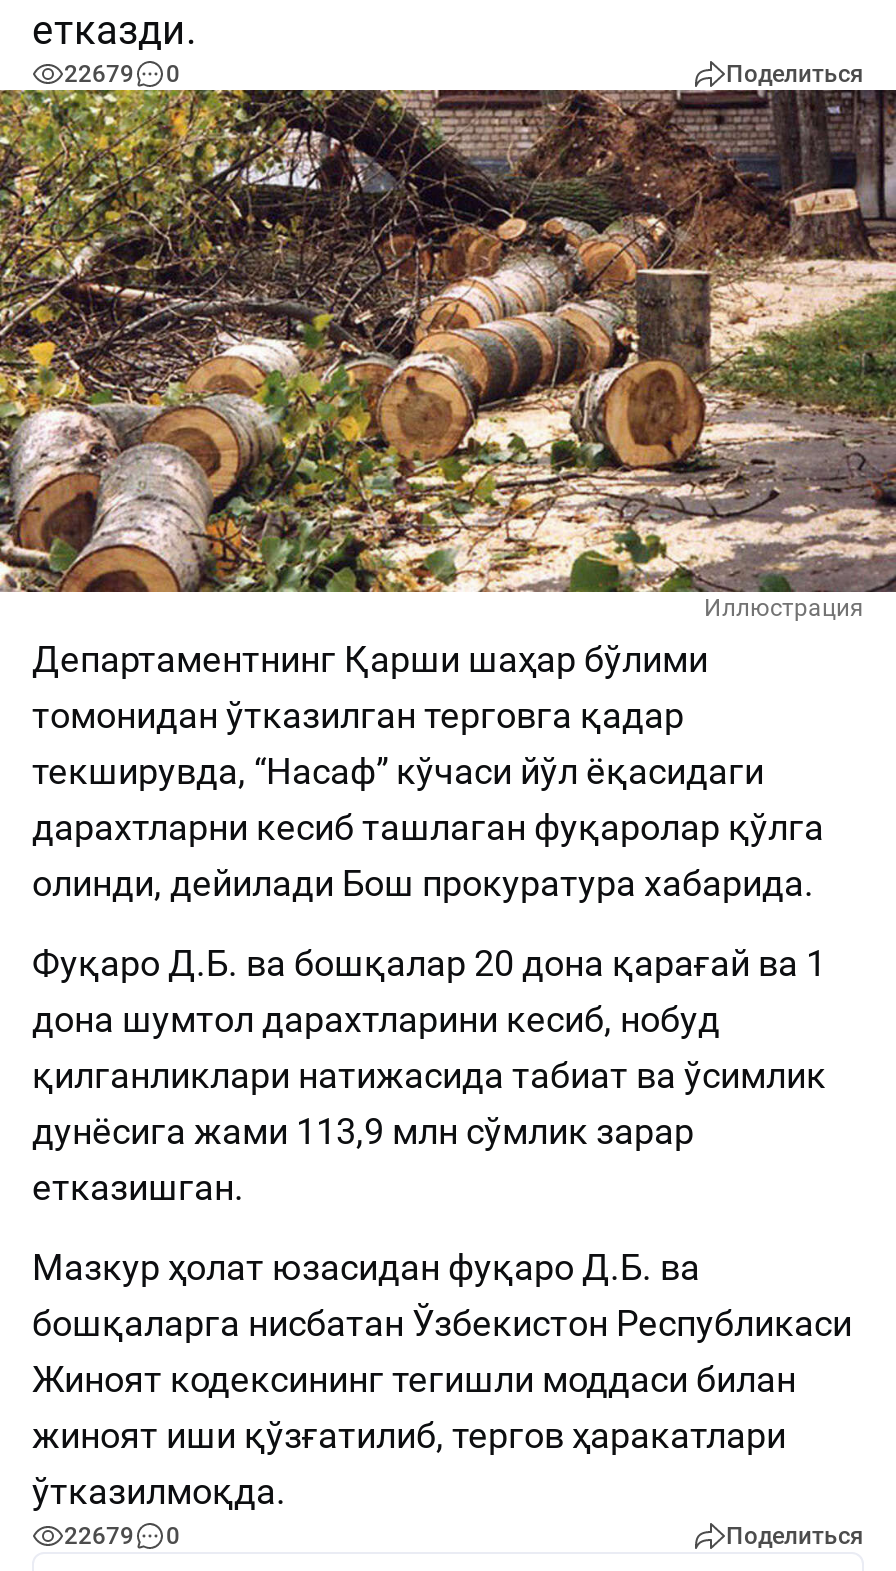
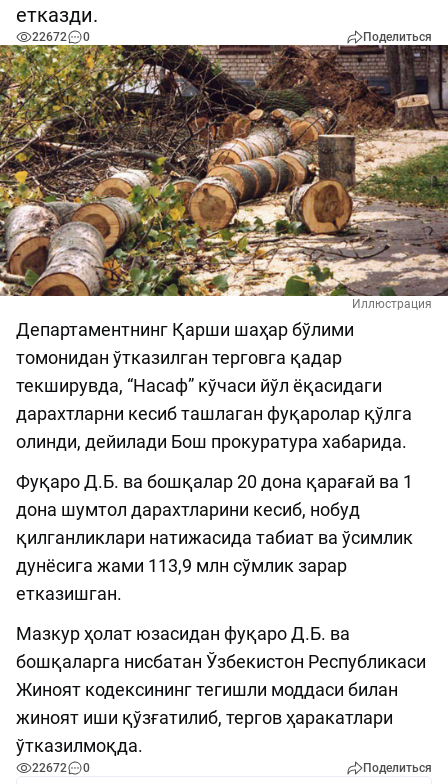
[64,60,180,88] 22679 0 -> [32,30,90,44] 22672 0
[64,1522,180,1550] 22679 0 -> [32,761,90,775] 22672 0

